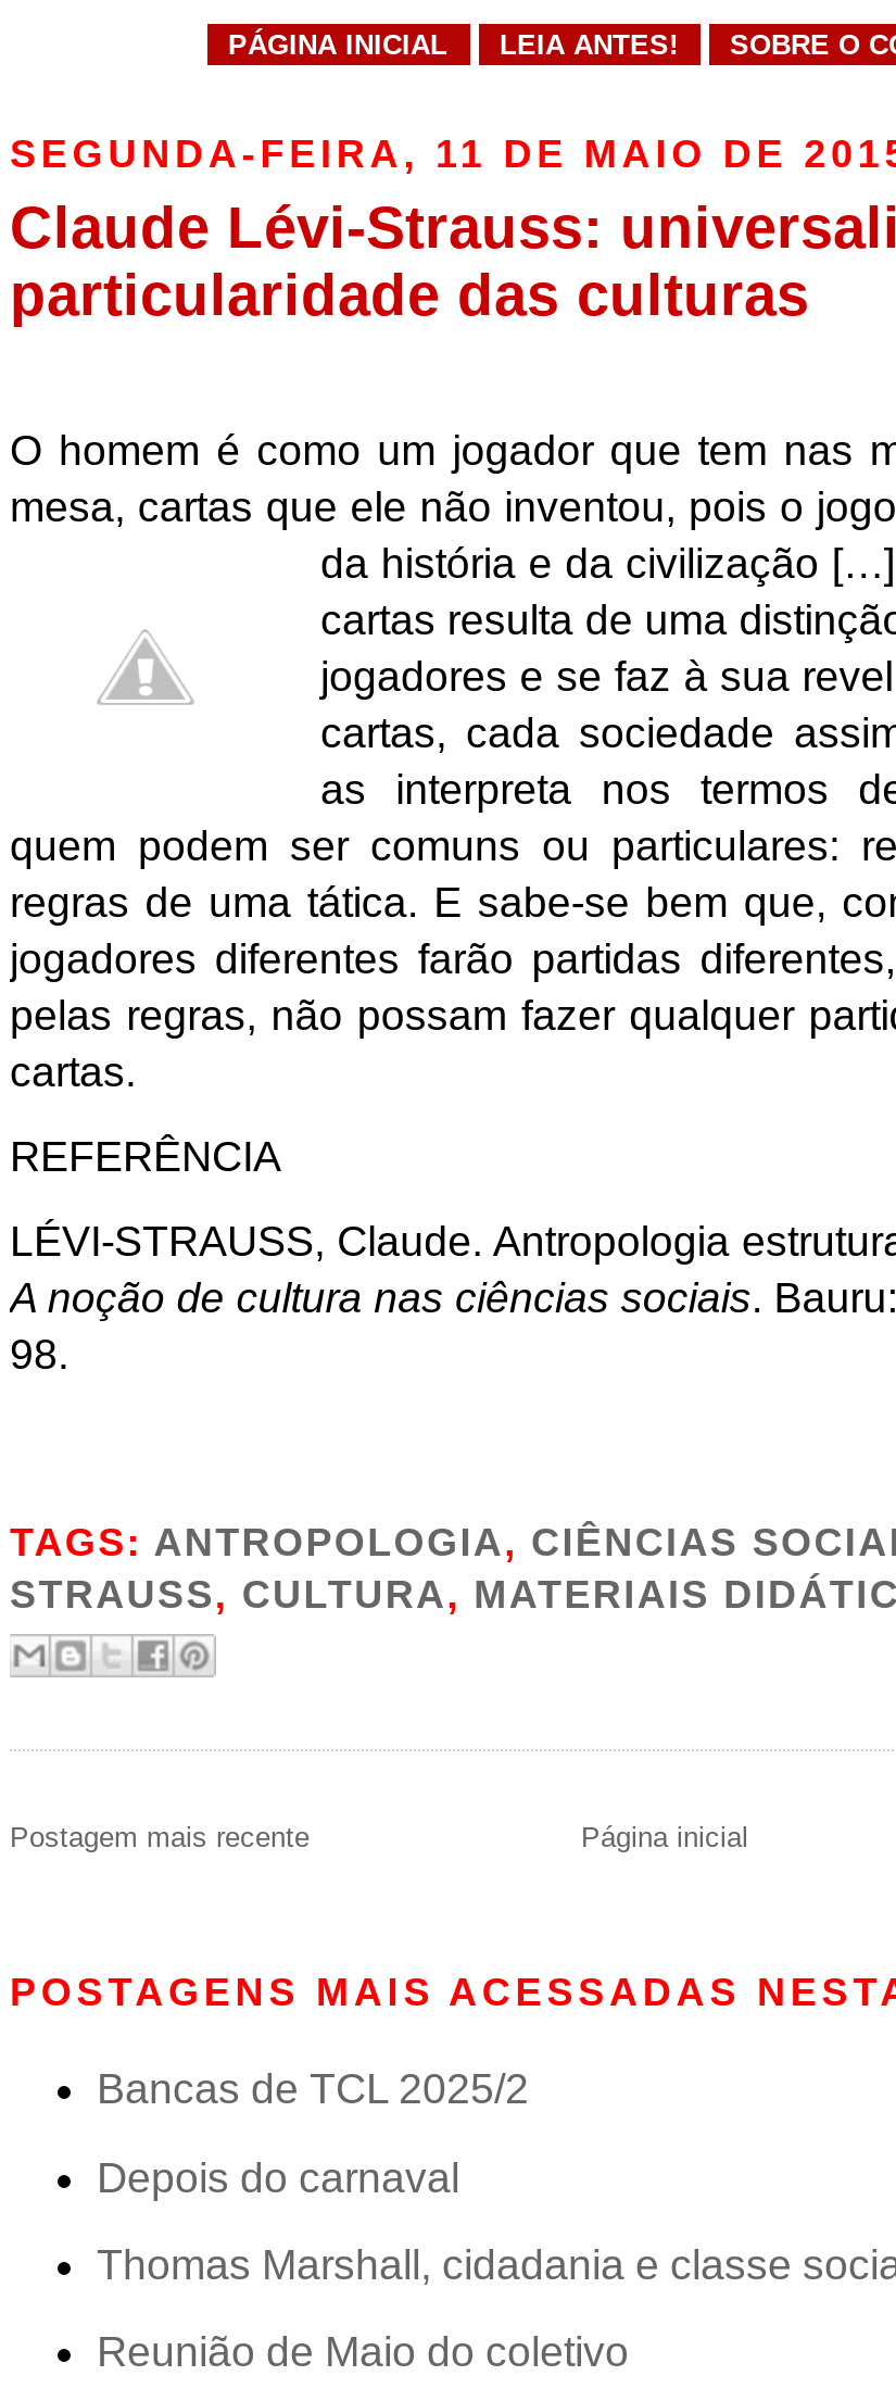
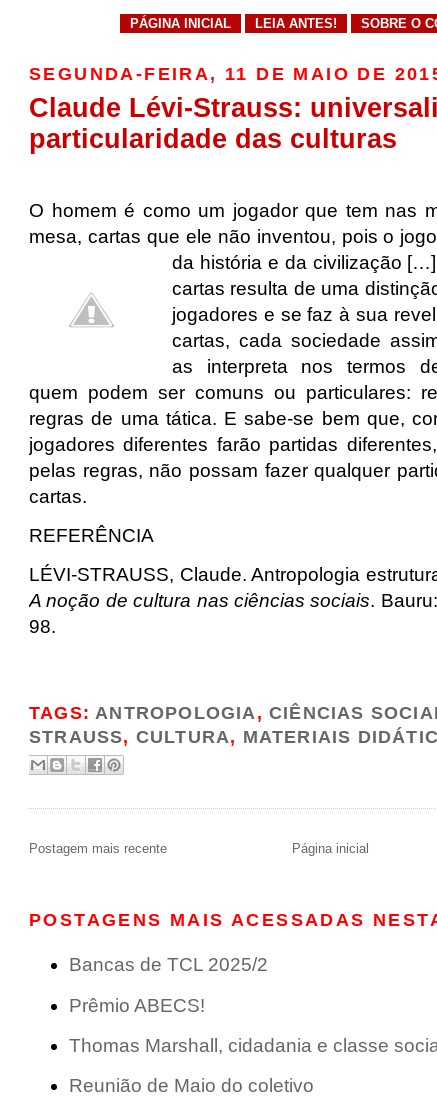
[97,2154,459,2200] Depois do carnaval -> [69,994,205,1015] Prêmio ABECS!

